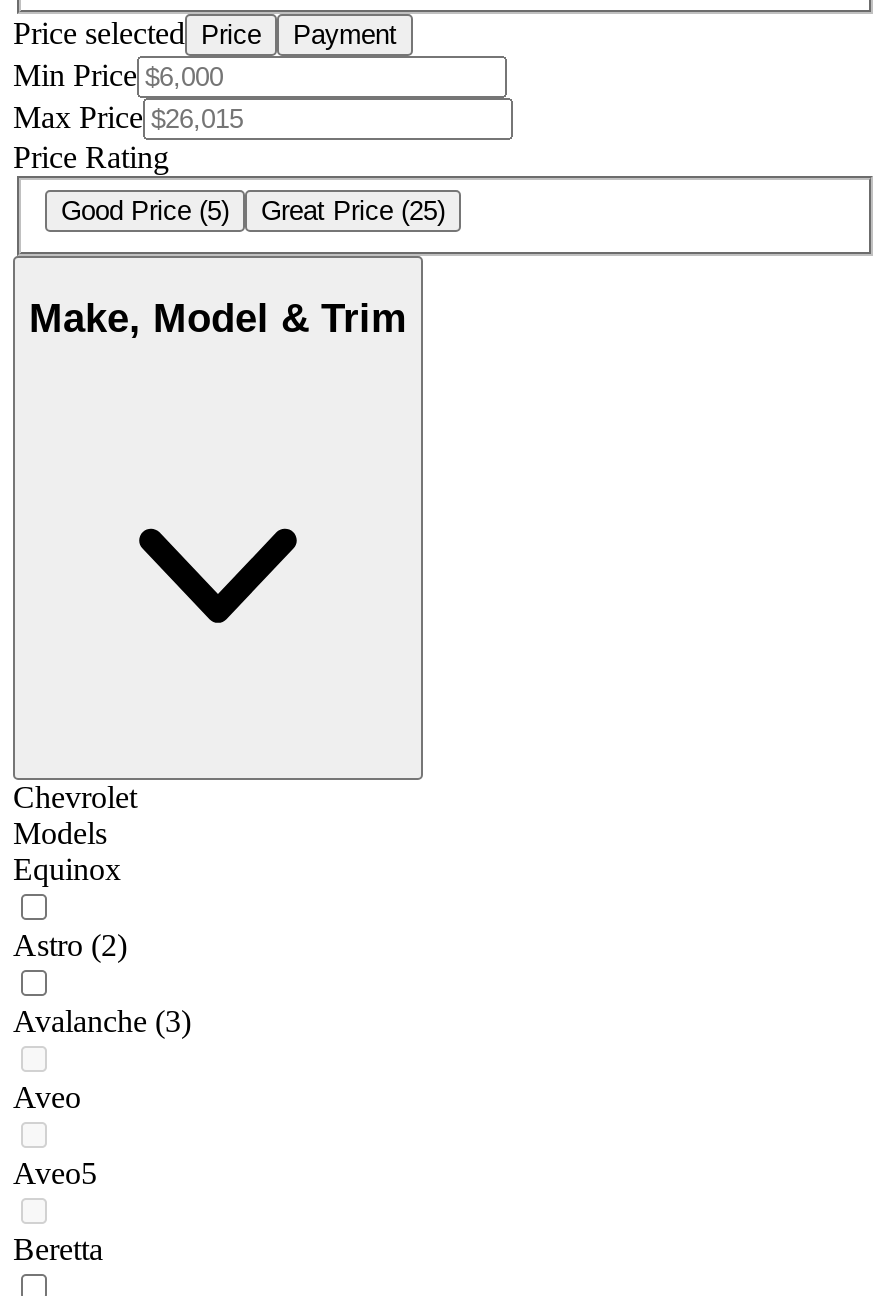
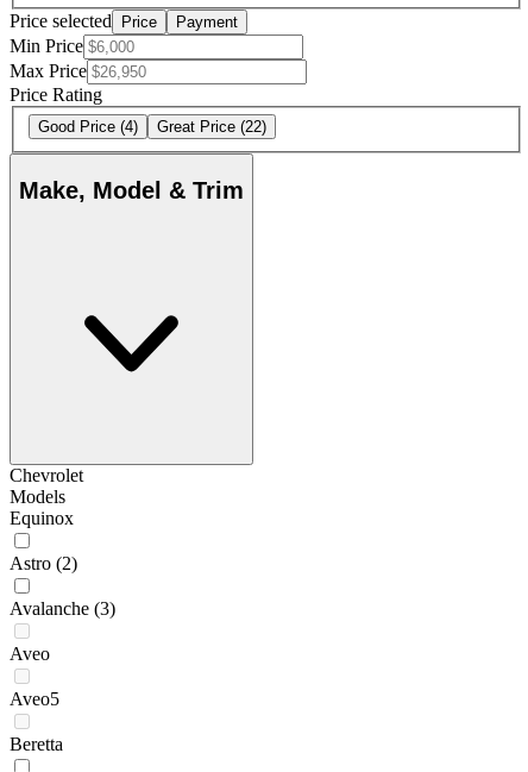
[61,197,229,227] Good Price (5) -> [38,118,138,136] Good Price (4)
[261,197,445,227] Great Price (25) -> [157,118,266,136] Great Price (22)

